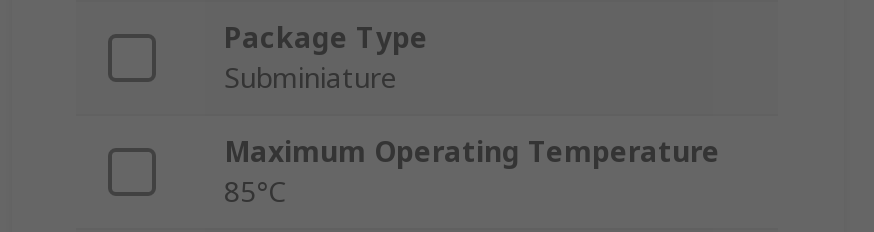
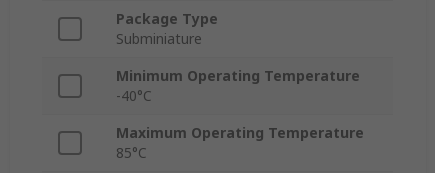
none -> [116,66,360,105] Minimum Operating Temperature | -40°C

